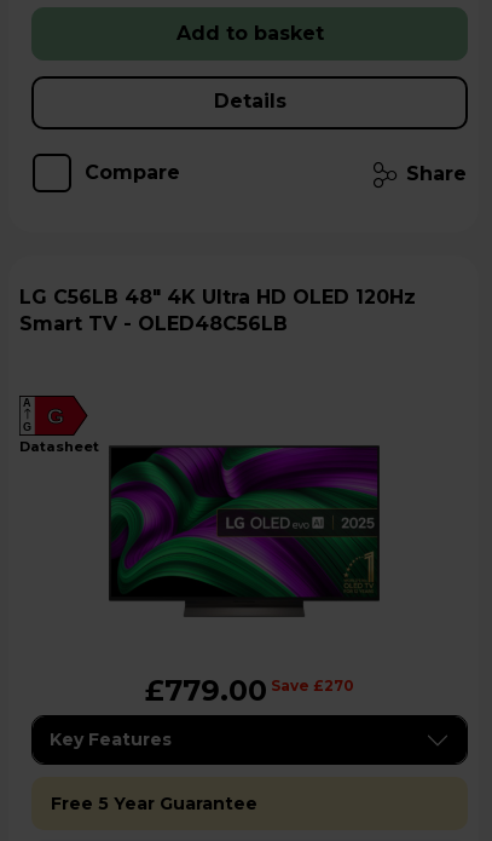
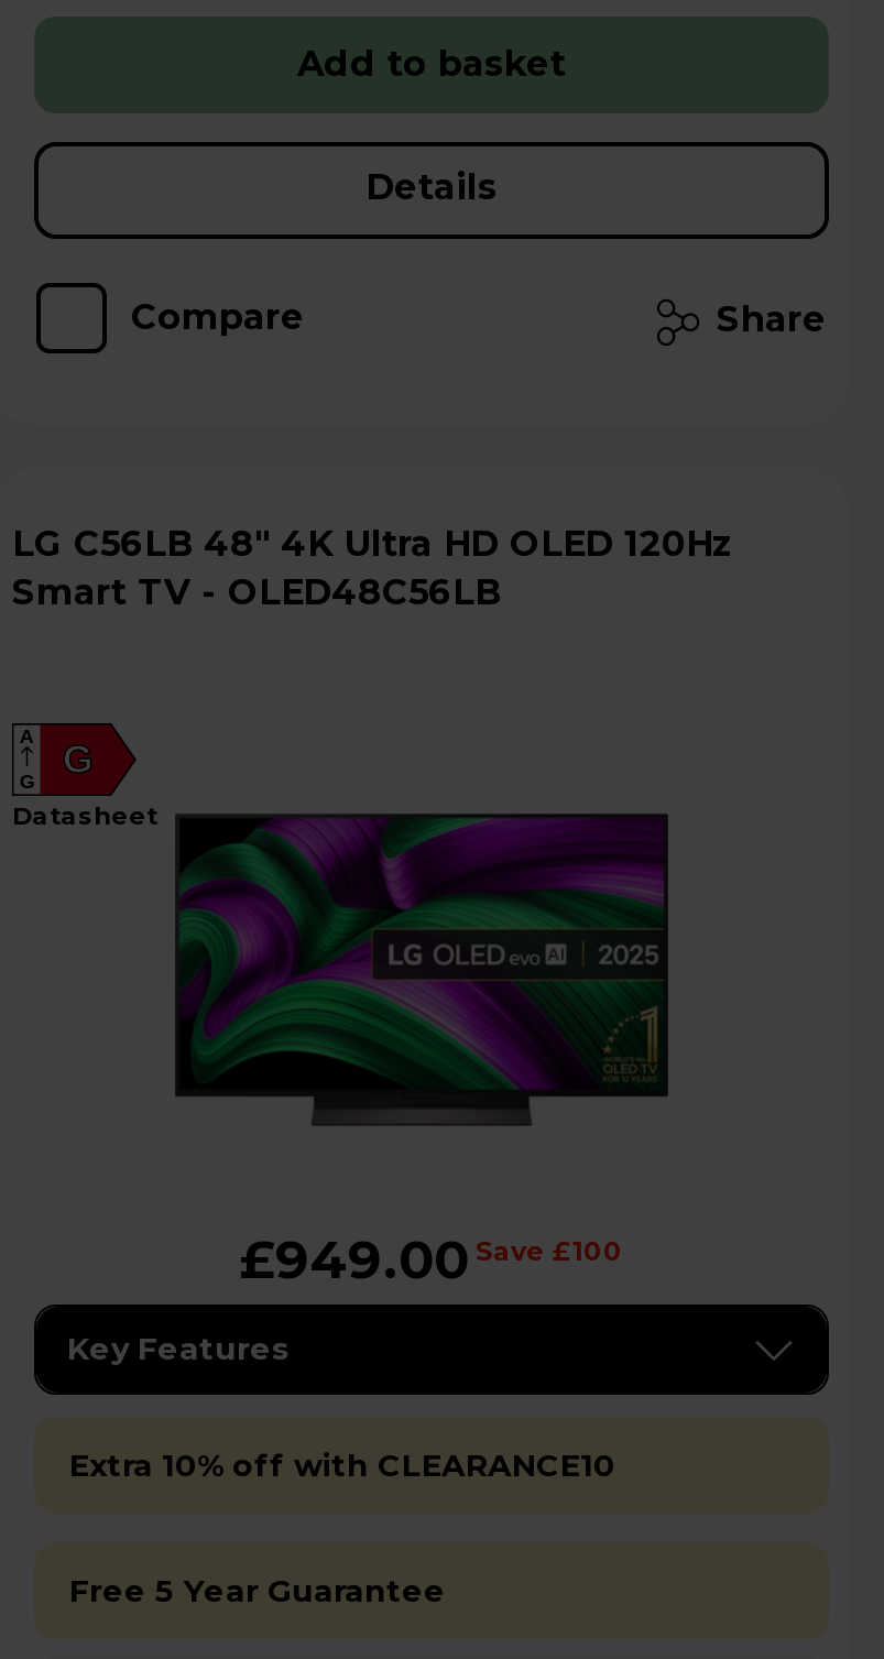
[145,673,354,708] £779.00 Save £270 -> [240,1227,623,1291] £949.00 Save £100
none -> [69,1445,615,1485] Extra 10% off with CLEARANCE10

